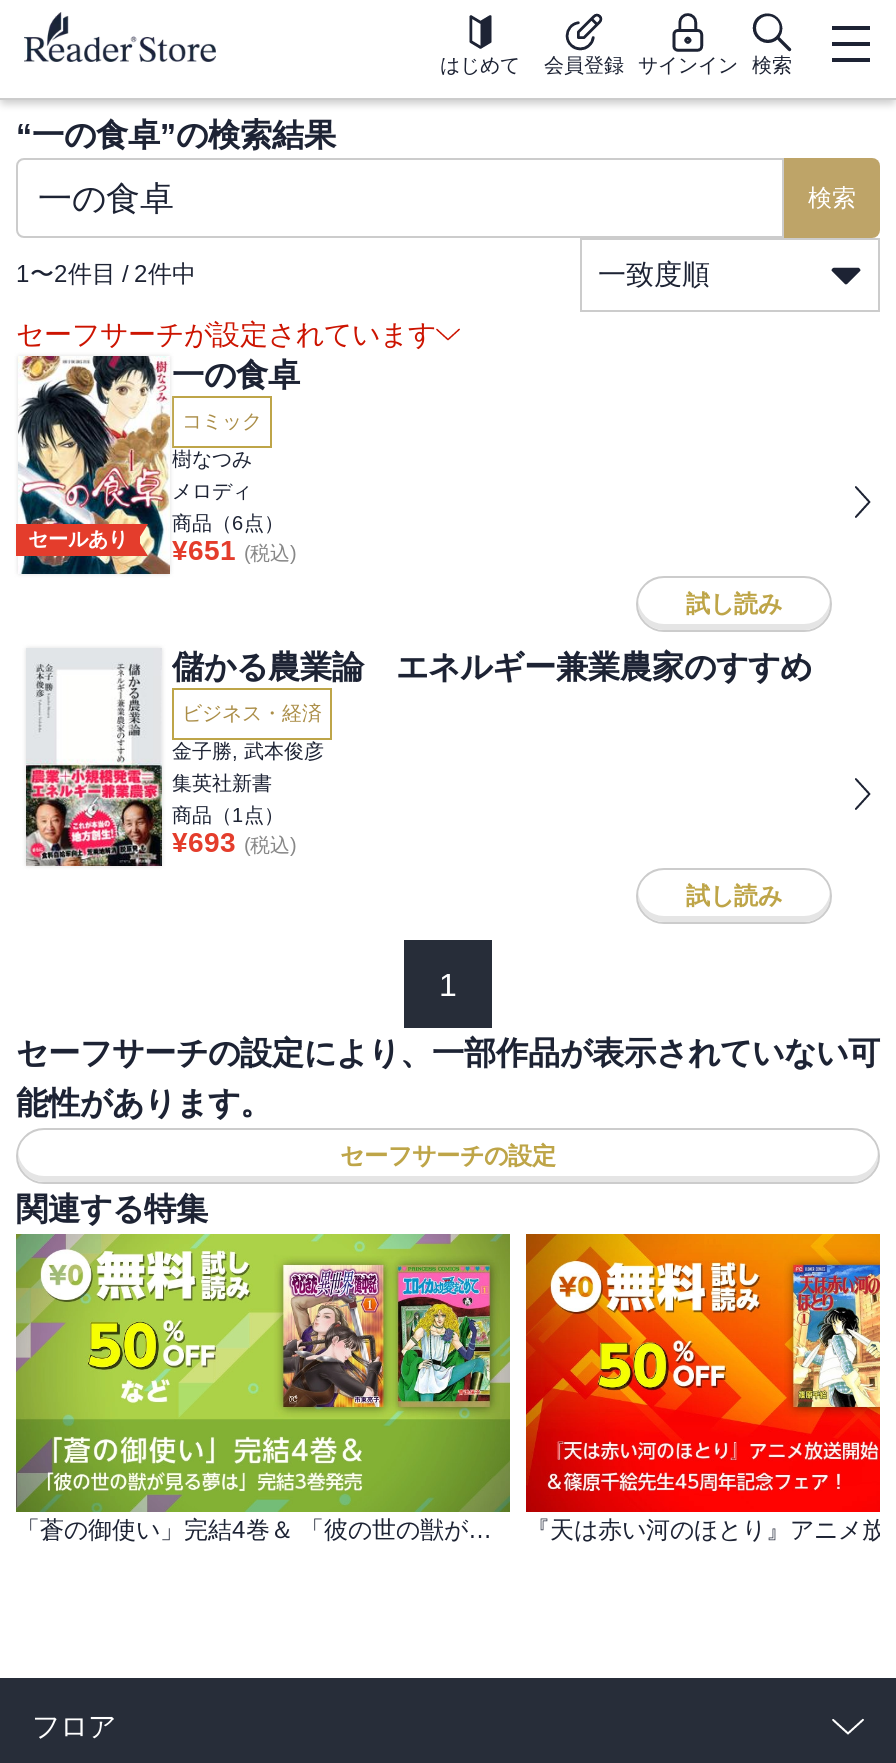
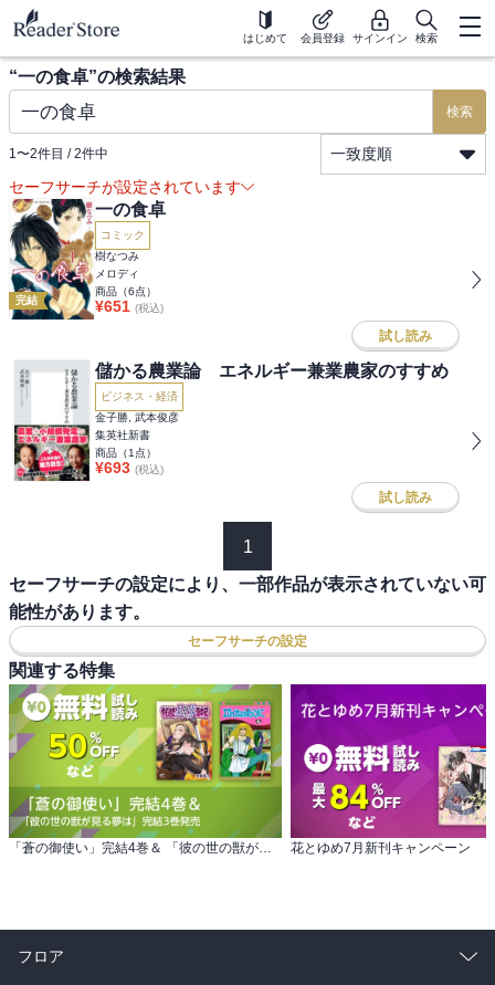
[28,528,128,550] セールあり -> [15,294,38,306] 完結
[524,1232,882,1502] [image] -> [289,683,487,832] [image]
none -> [291,840,471,856] 花とゆめ7月新刊キャンペーン

